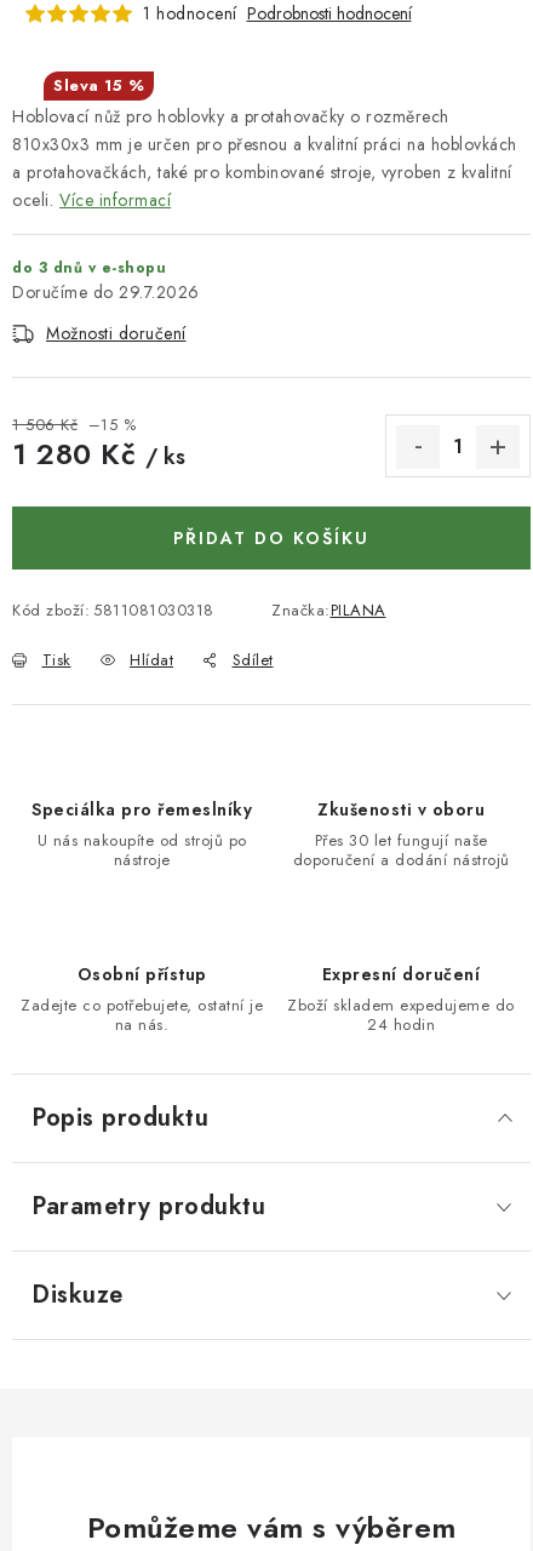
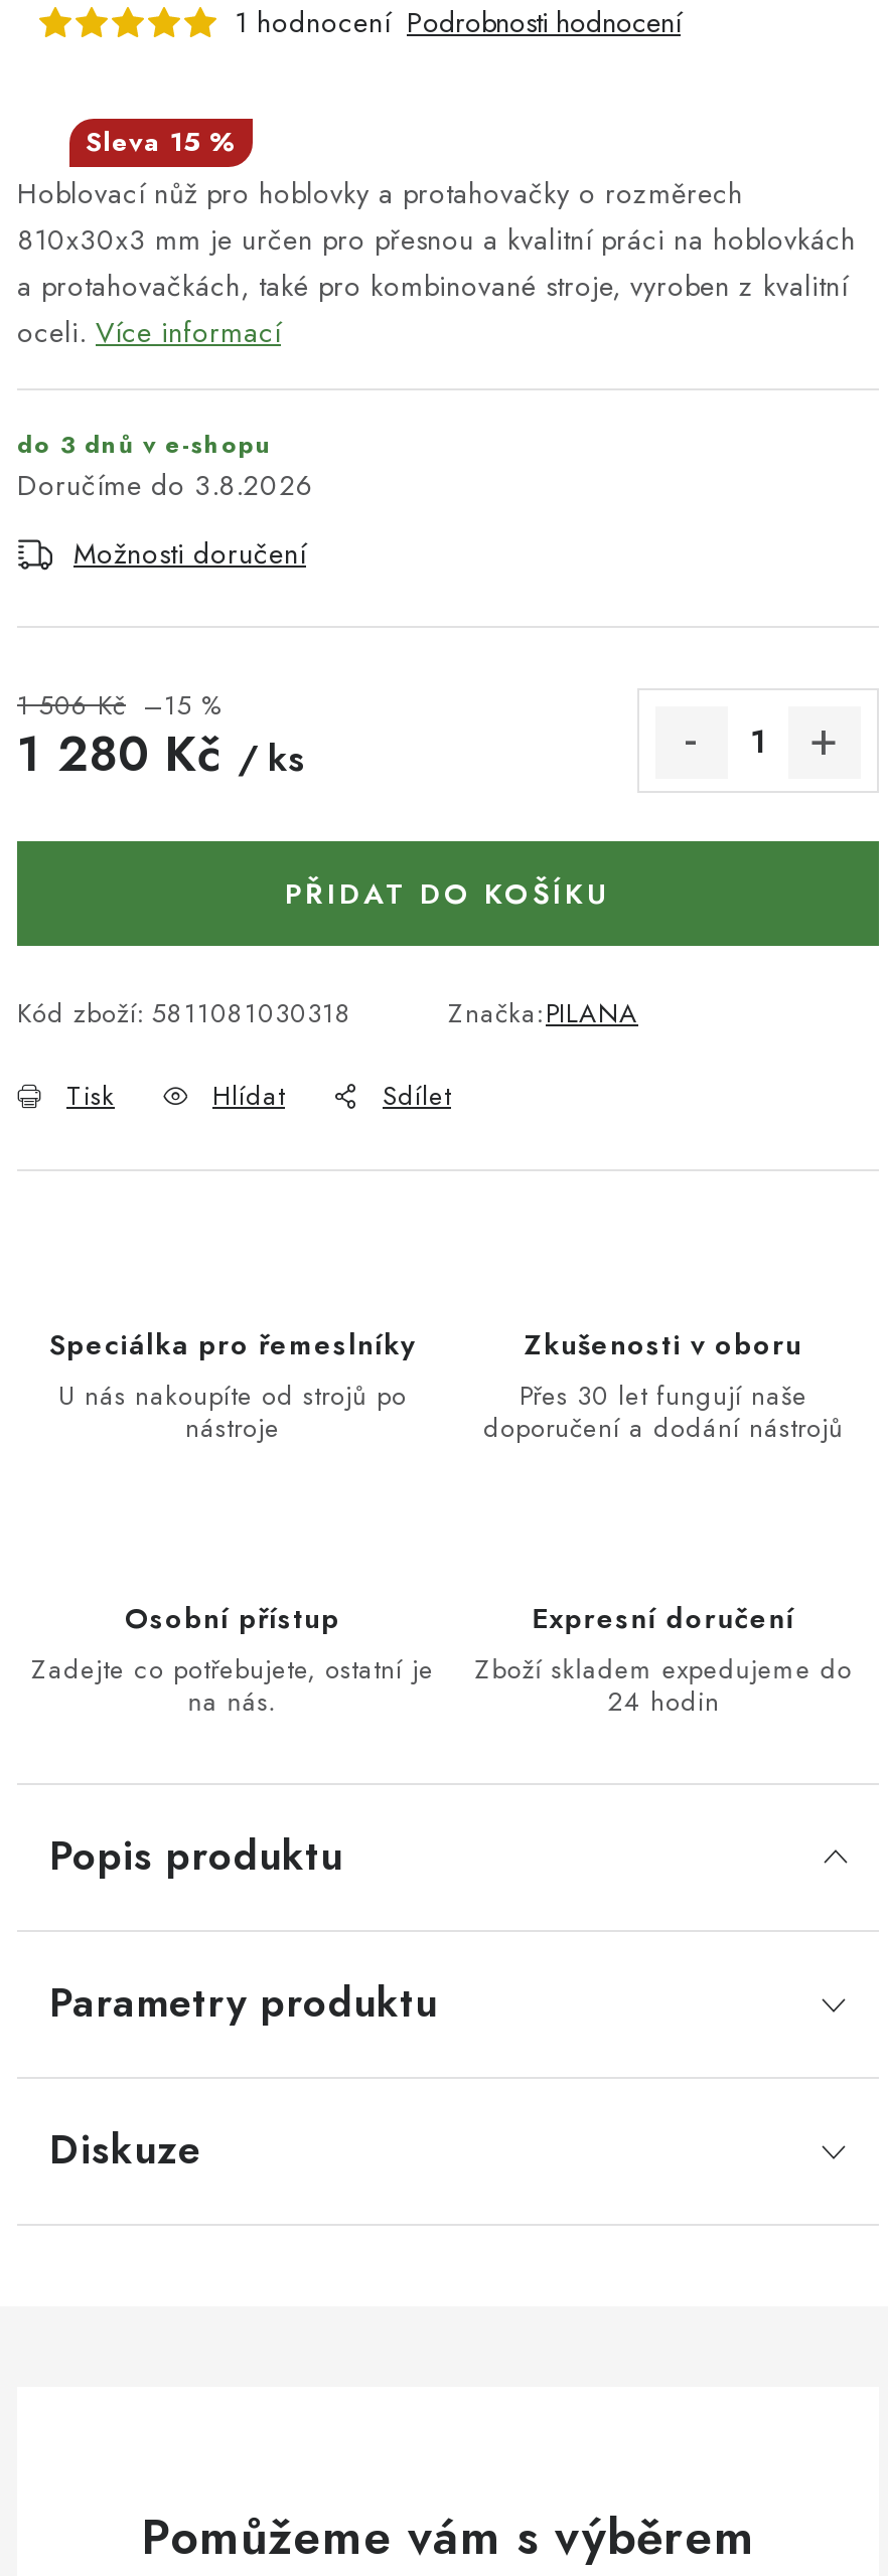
[113,280,199,304] 29.7.2026 -> [185,465,315,505] 3.8.2026

